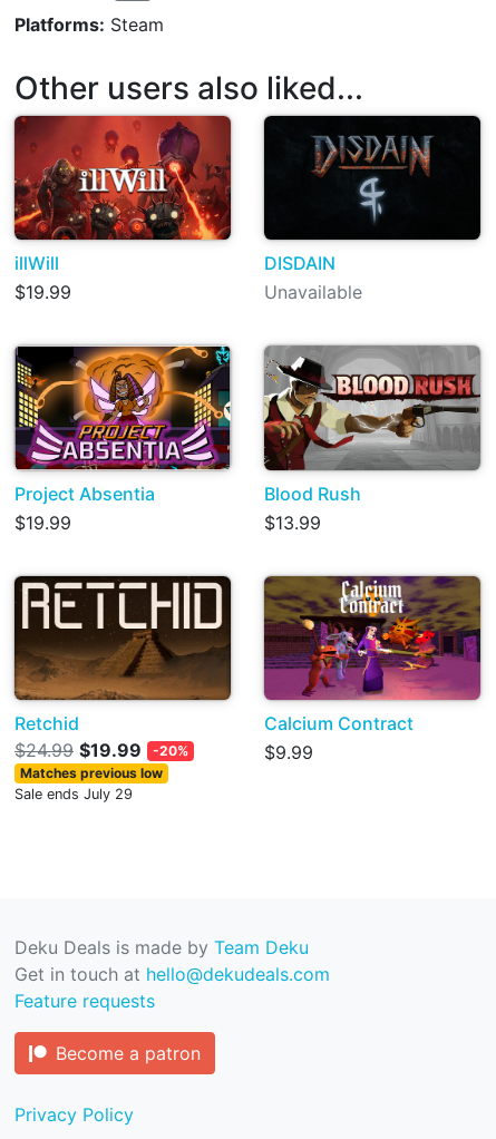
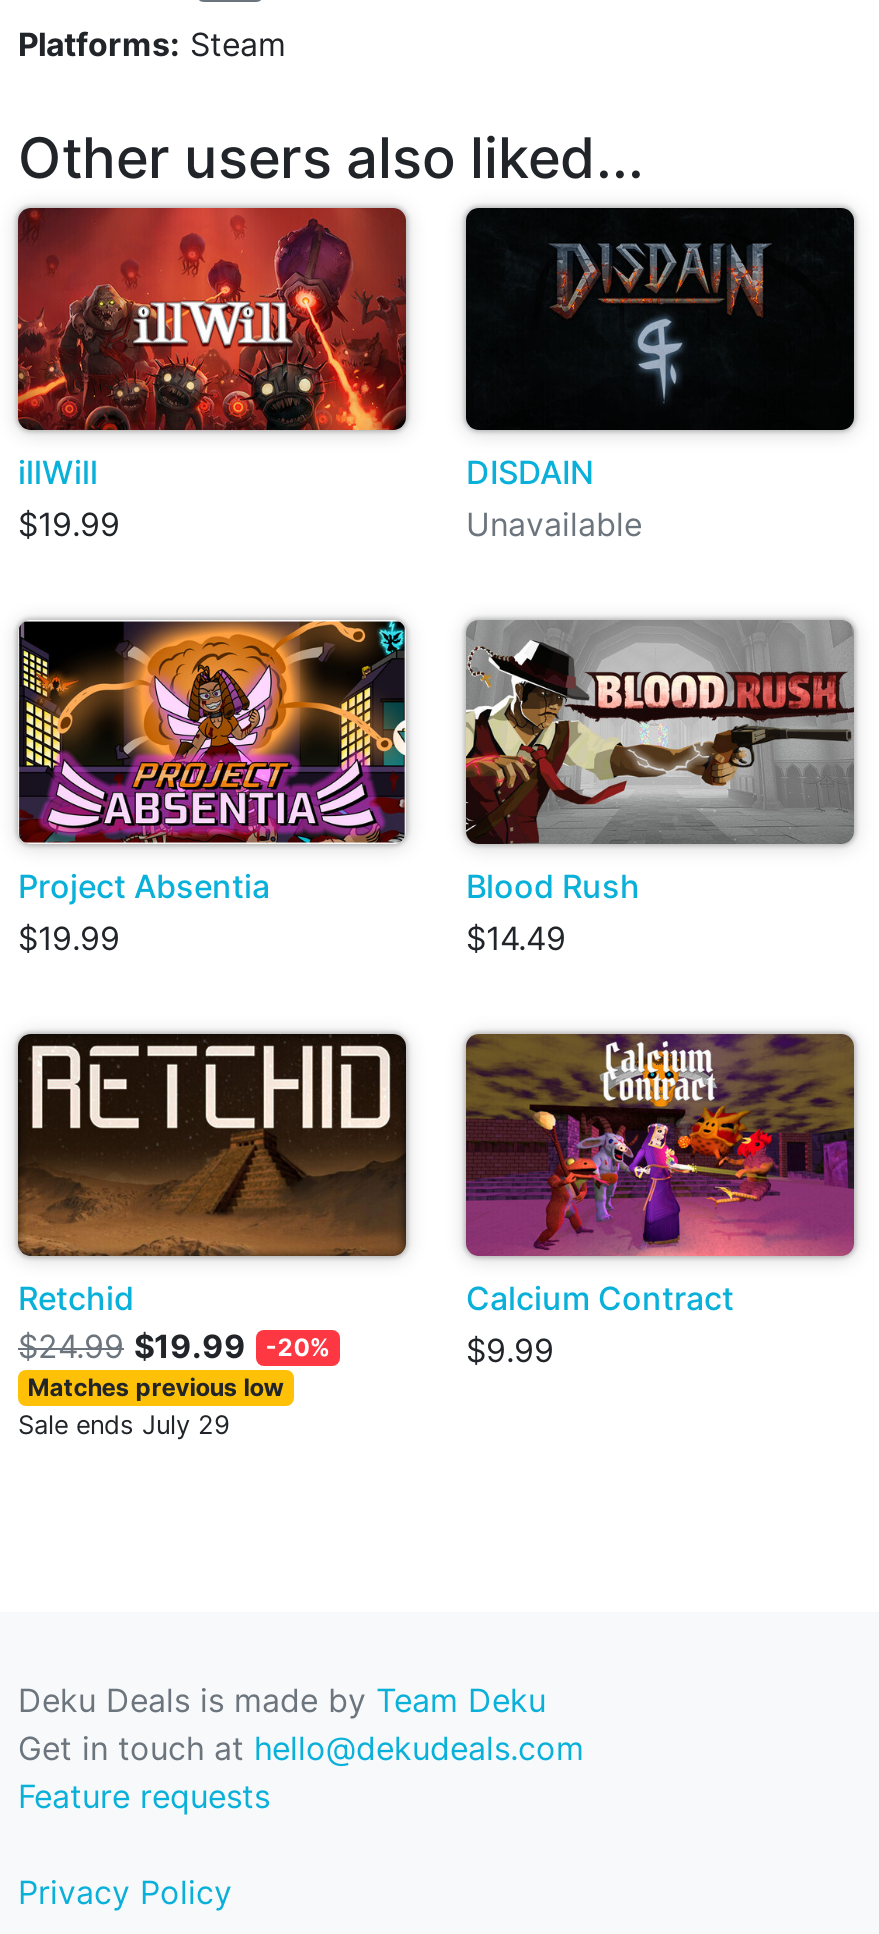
[264,511,321,534] $13.99 -> [466,918,566,958] $14.49
[56,1042,201,1064] Become a patron -> none

